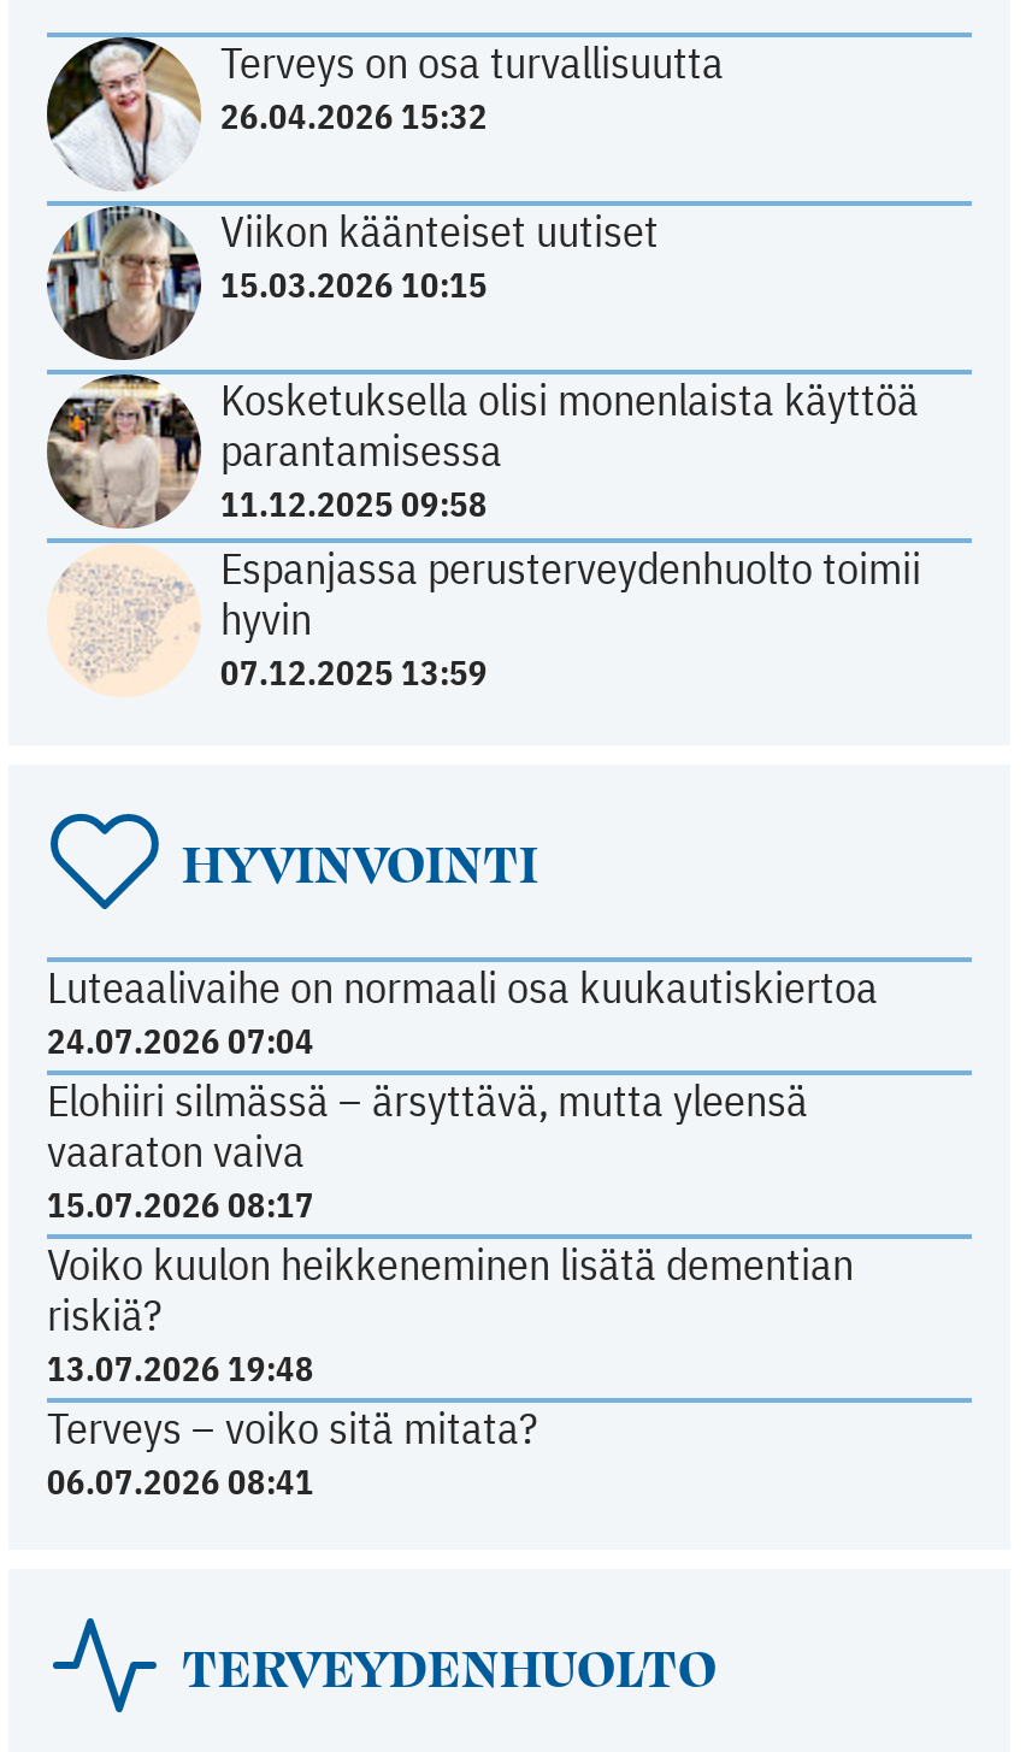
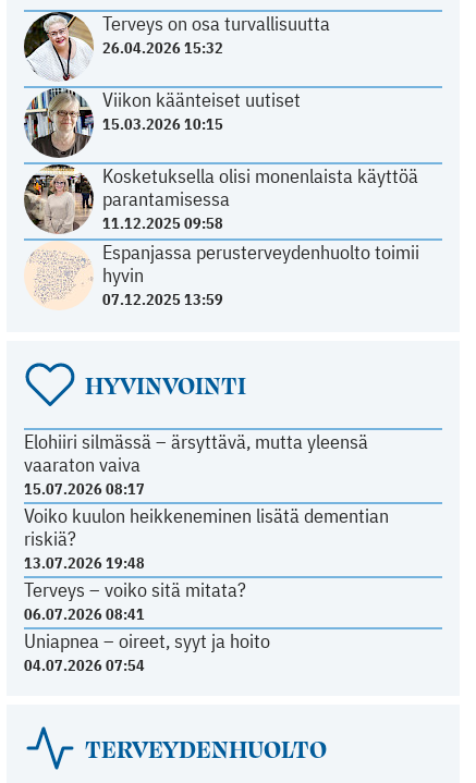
[47,960,878,1064] Luteaalivaihe on normaali osa kuukautiskiertoa | 24.07.2026 07:04 -> none
moved [47,1073,854,1504] -> [24,429,389,624]: Elohiiri silmässä – ärsyttävä, mutta yleensä | vaaraton vaiva | 15.07.2026 08:17 | Voiko kuulon heikkeneminen lisätä dementian | riskiä? | 13.07.2026 19:48 | Terveys – voiko sitä mitata? | 06.07.2026 08:41
none -> [24,629,270,675] Uniapnea – oireet, syyt ja hoito | 04.07.2026 07:54

